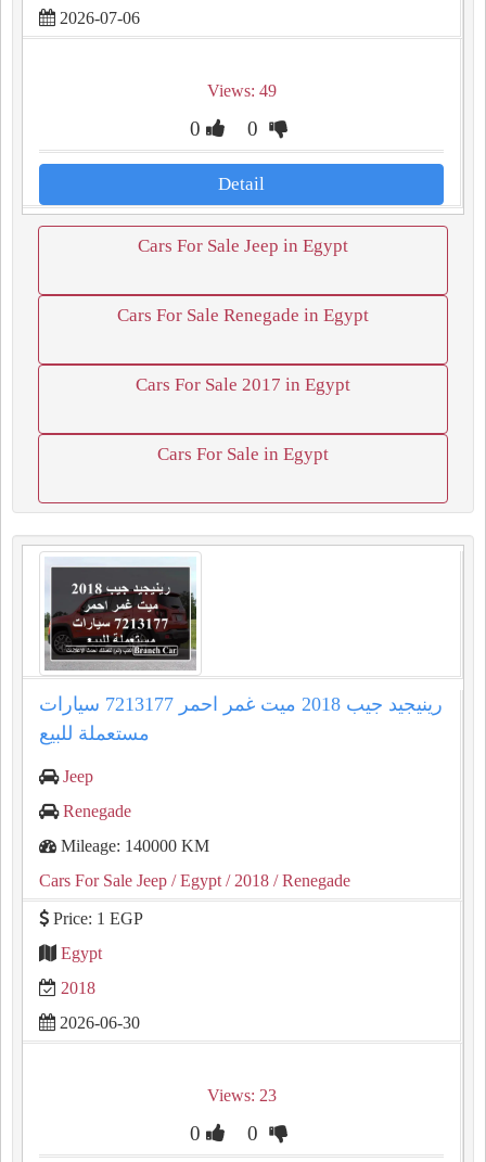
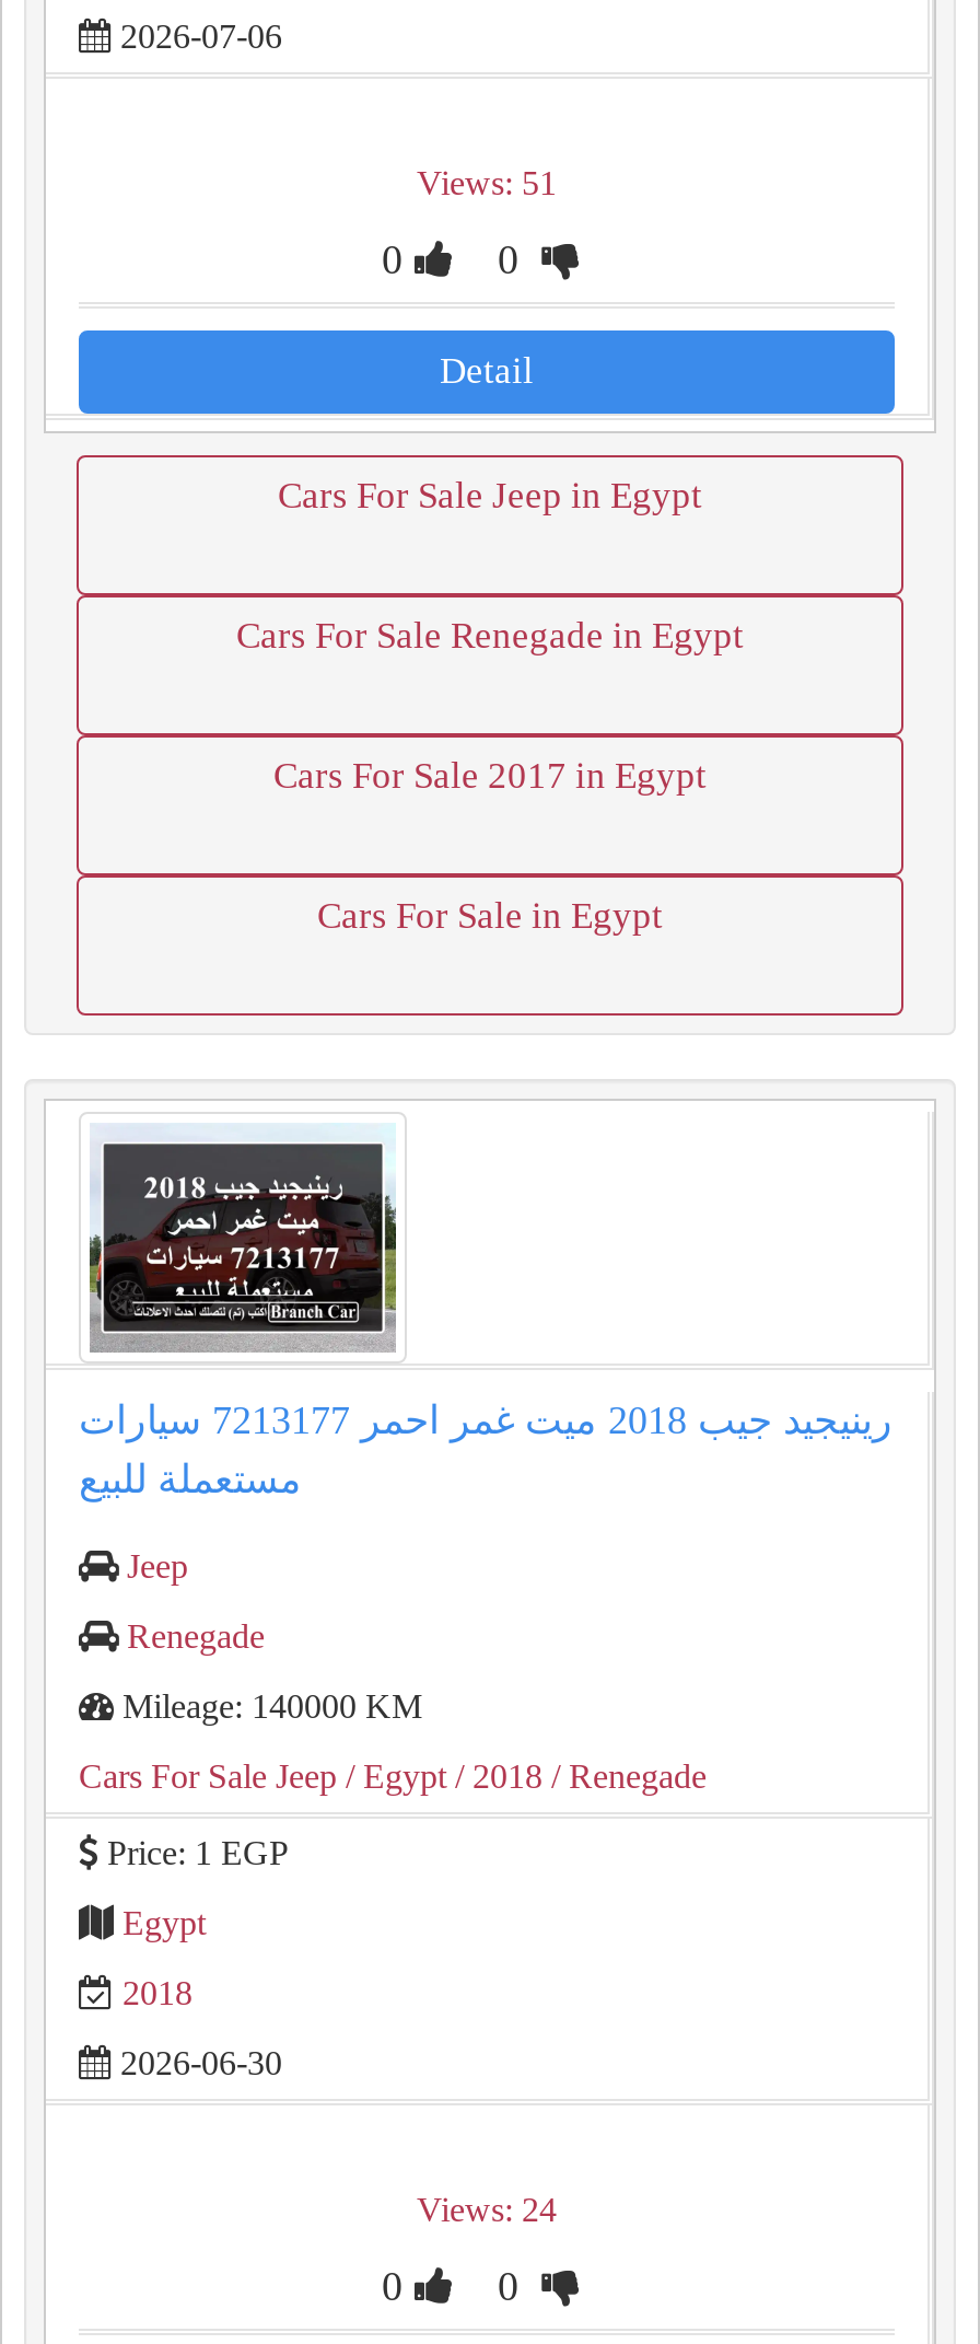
[207,81,276,100] Views: 49 -> [417,164,557,201] Views: 51
[207,1086,276,1104] Views: 23 -> [417,2191,557,2228] Views: 24

